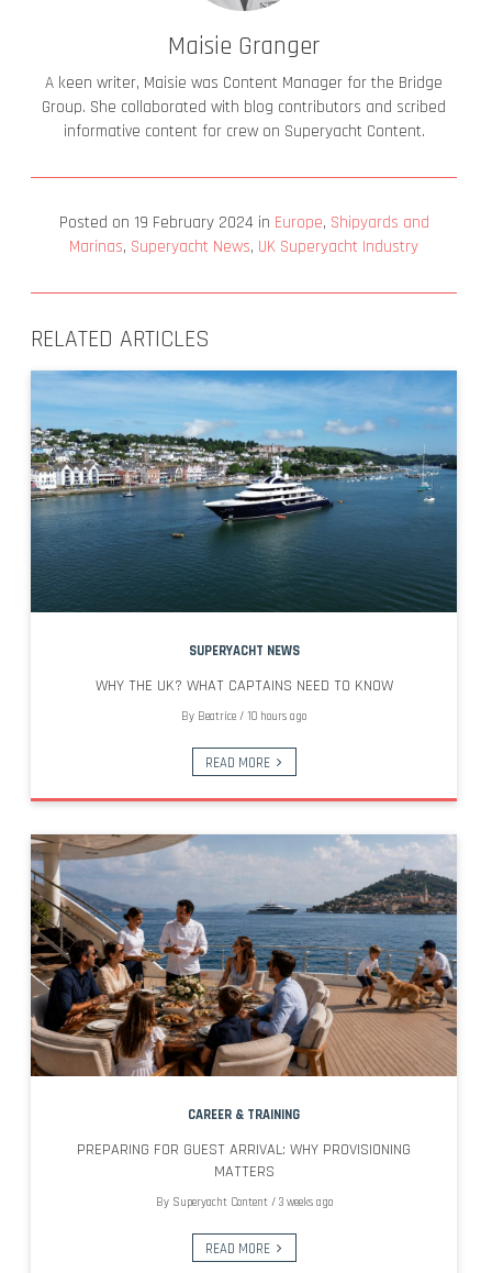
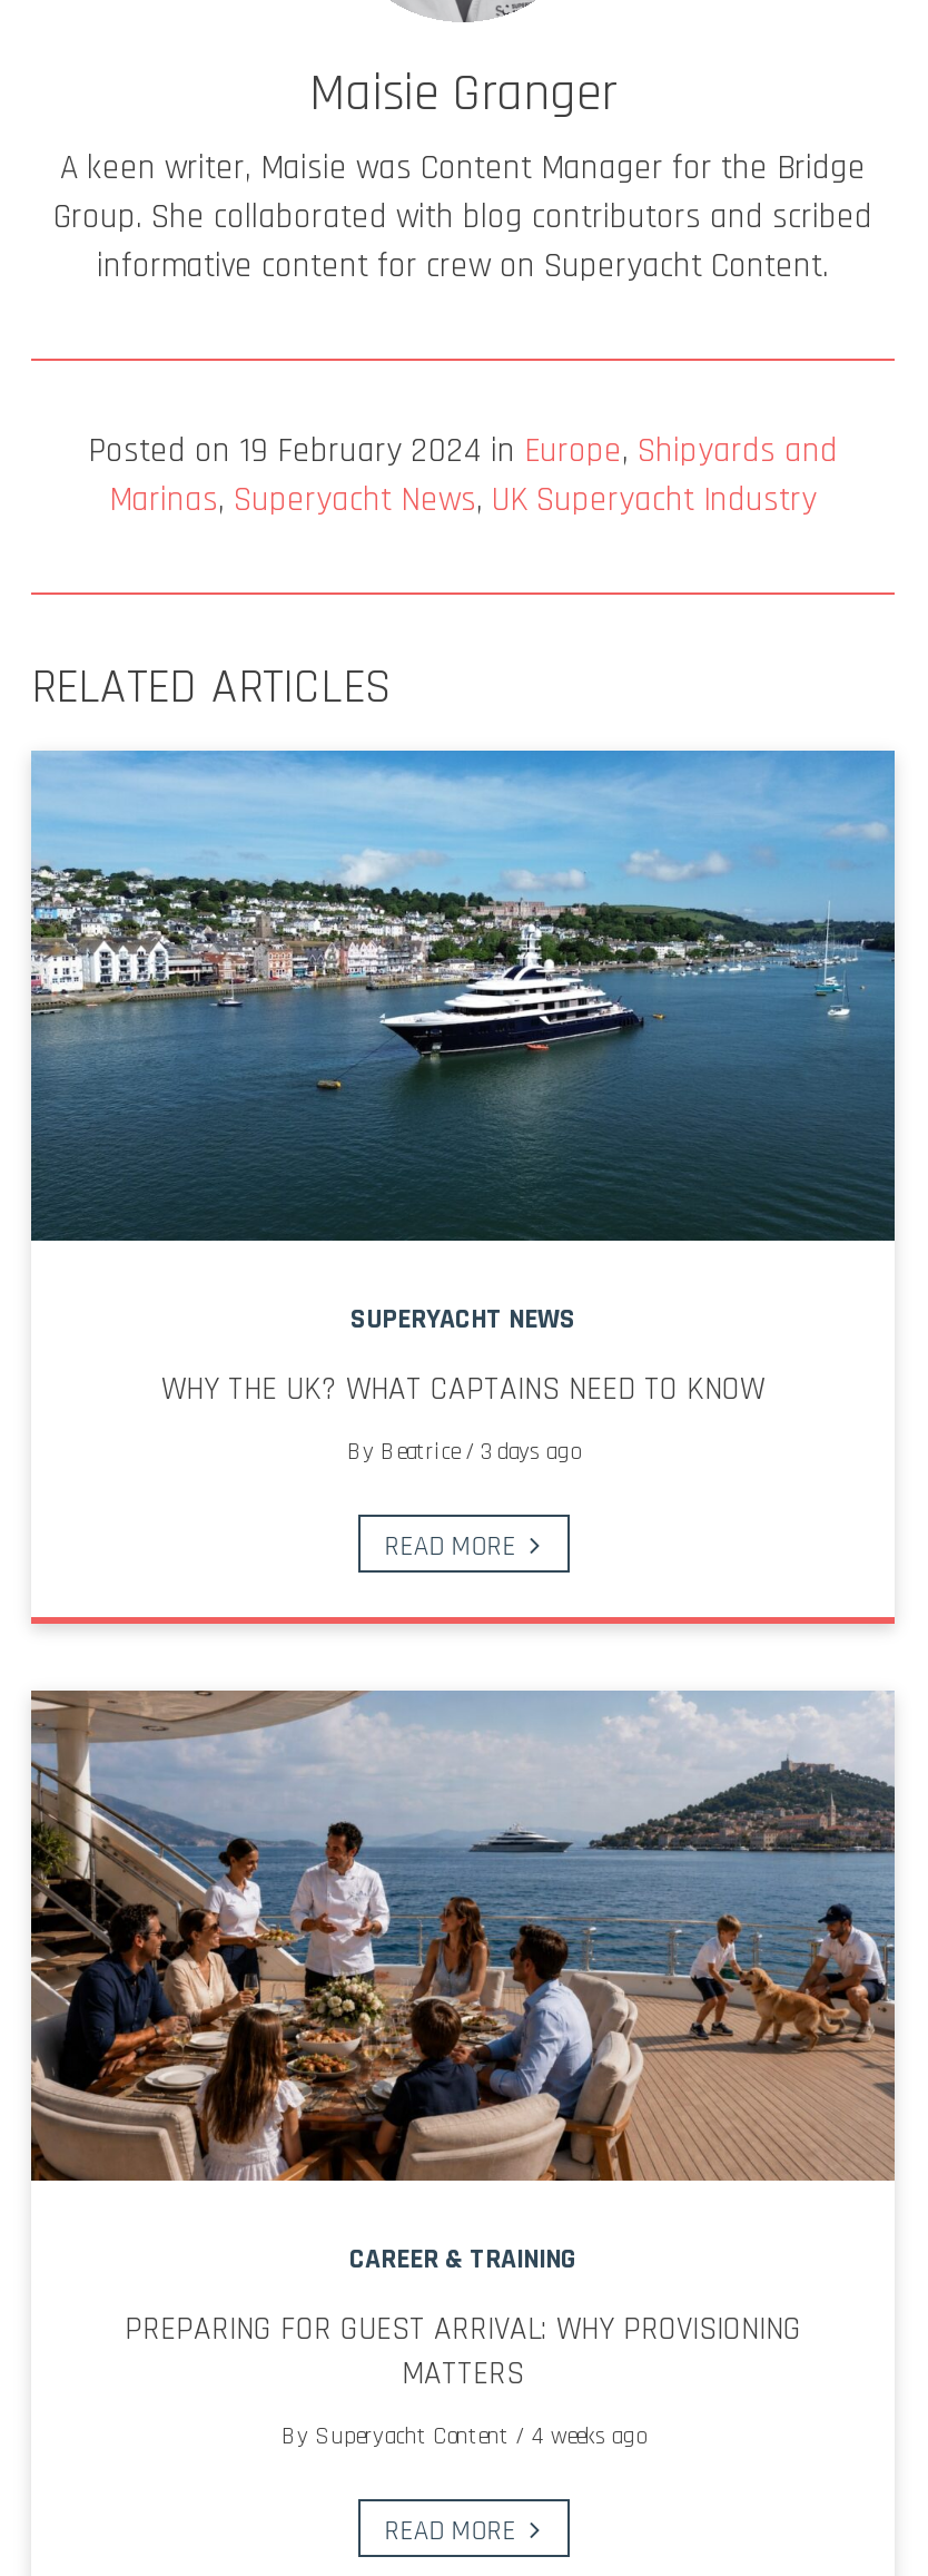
[181,709,306,725] By Beatrice / 10 hours ago -> [347,1438,579,1469] By Beatrice / 3 days ago
[155,1195,332,1211] By Superyacht Content / 3 weeks ago -> [282,2422,644,2453] By Superyacht Content / 4 weeks ago

